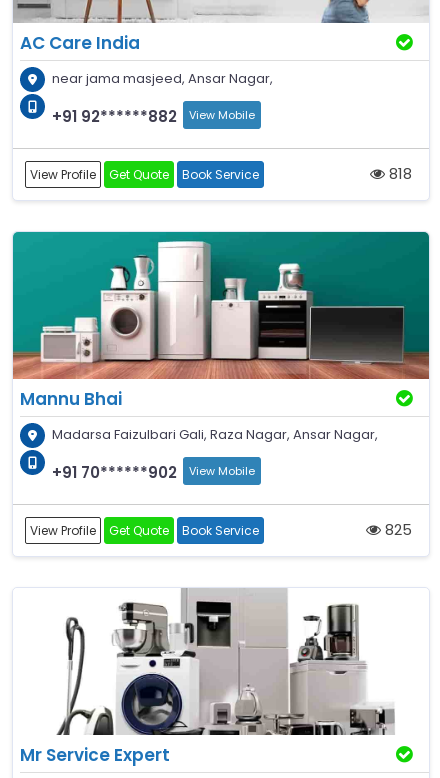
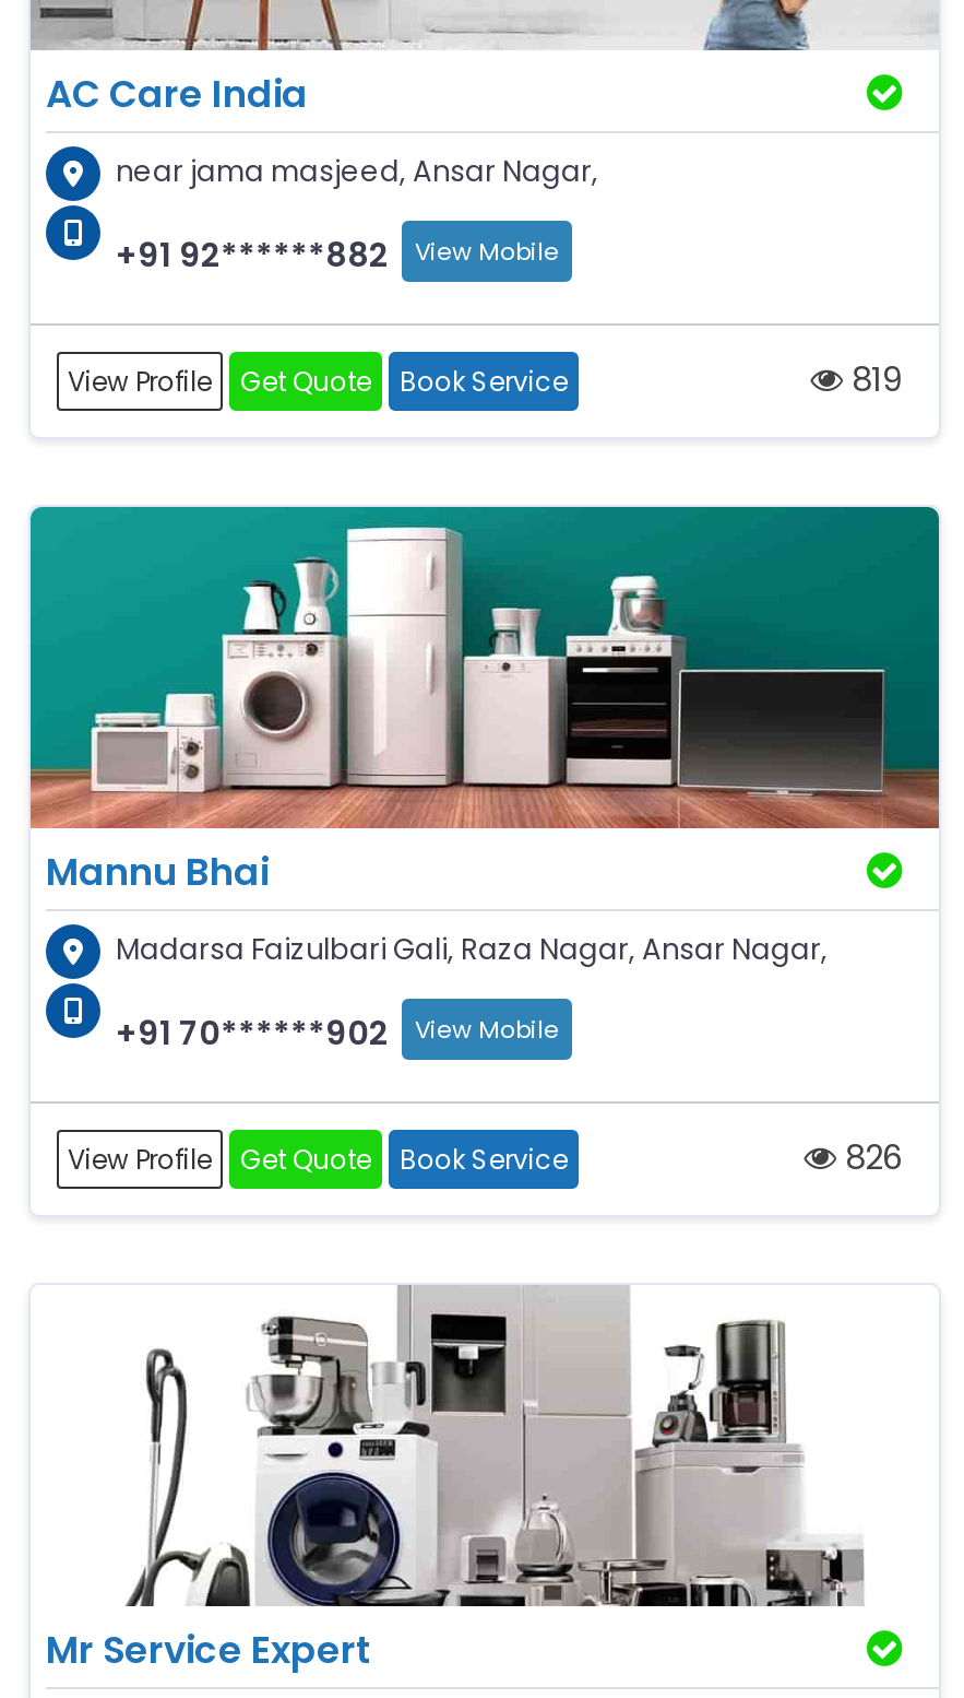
[385,163,412,184] 818 -> [843,356,902,402] 819
[381,519,412,540] 825 -> [836,1134,902,1180] 826

